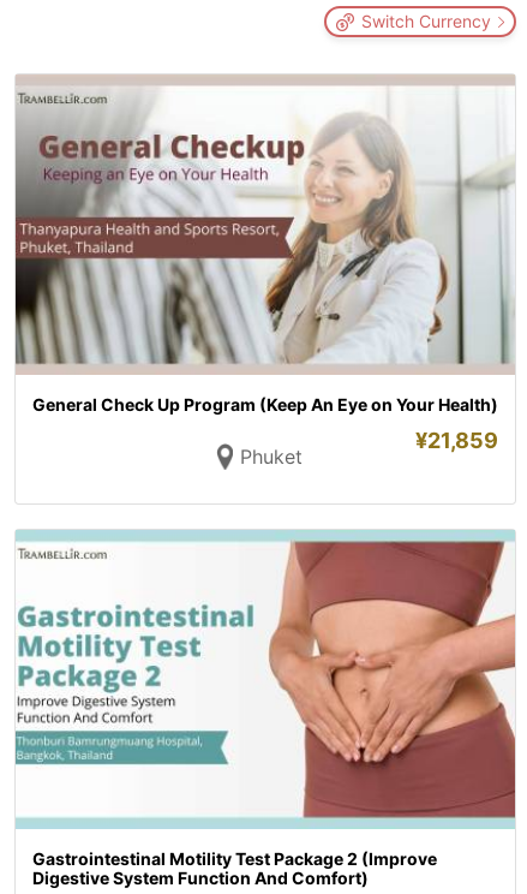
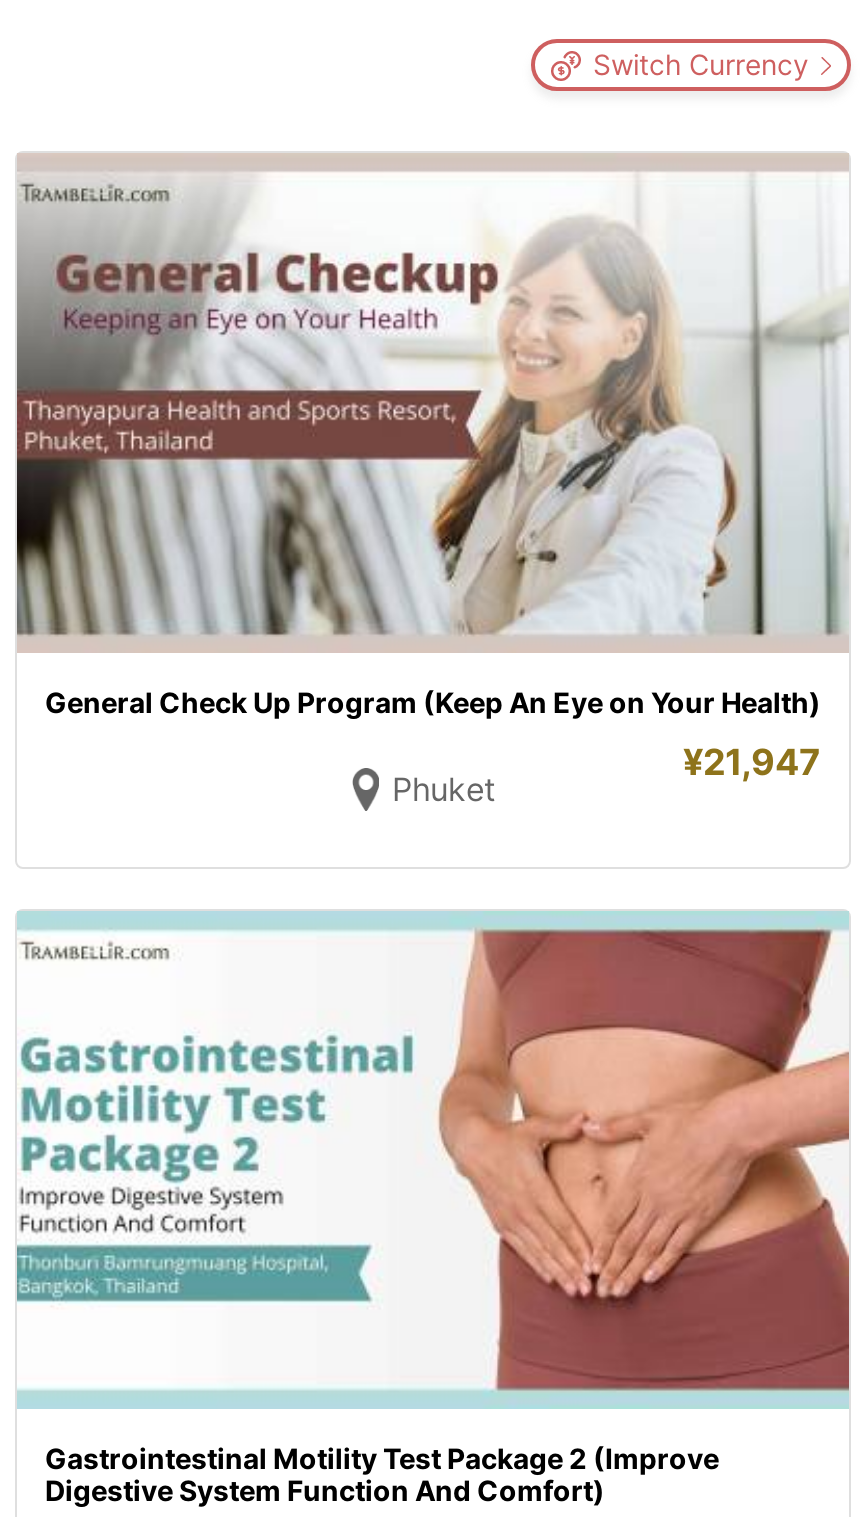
[415,427,498,453] ¥21,859 -> [683,740,821,782] ¥21,947

